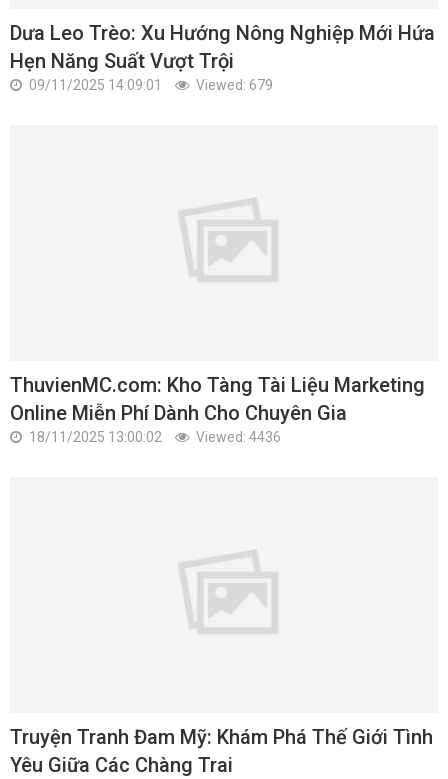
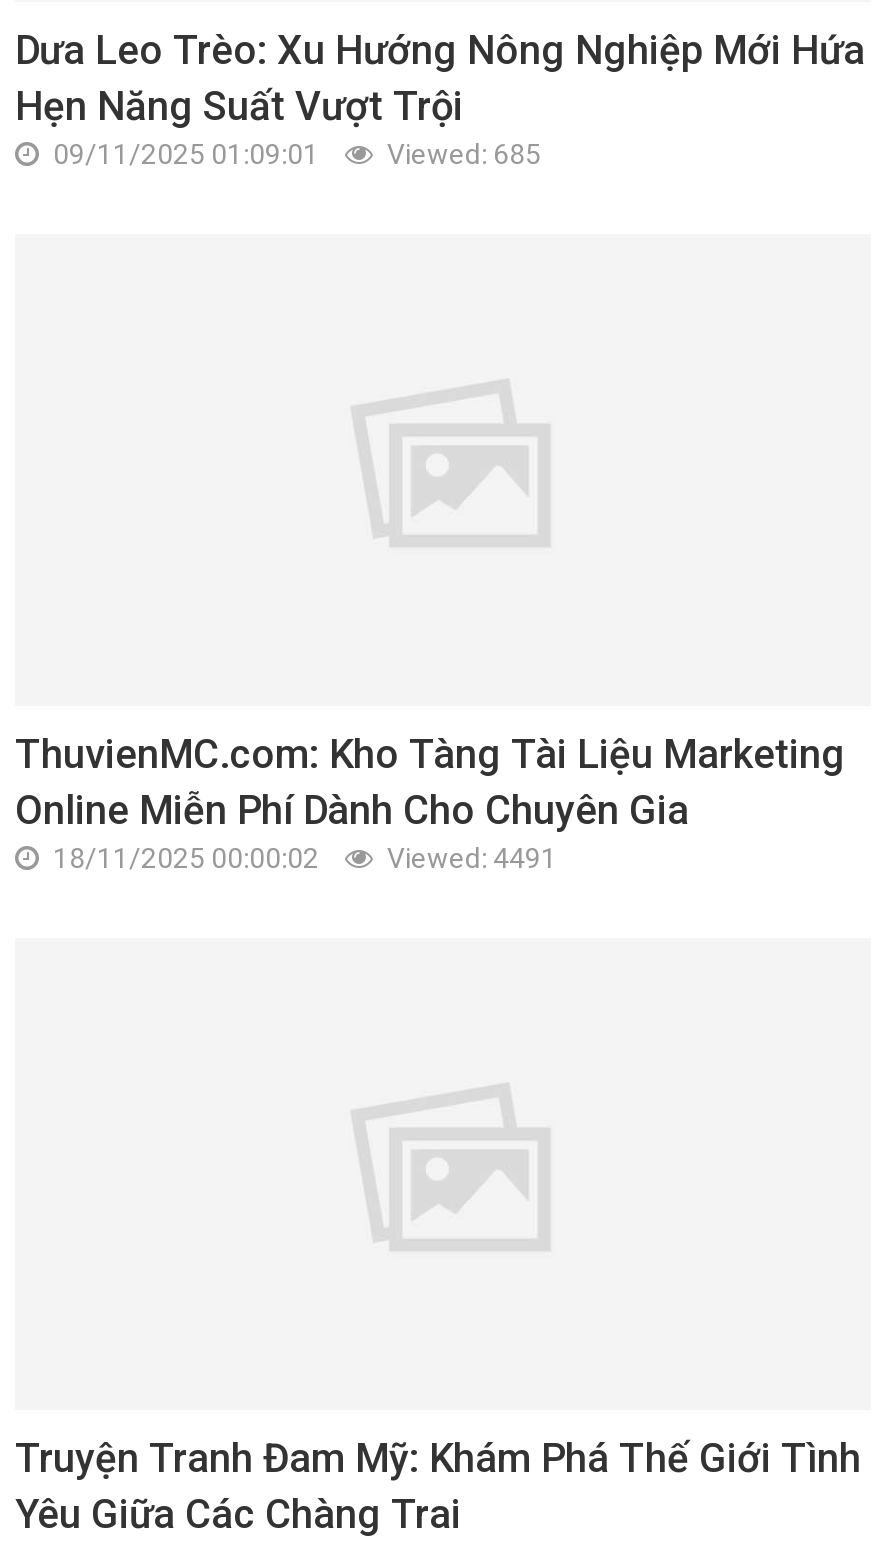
[26,77,162,93] 09/11/2025 14:09:01 -> [47,137,319,169] 09/11/2025 01:09:01
[193,77,273,93] Viewed: 679 -> [381,137,541,169] Viewed: 685
[26,429,162,445] 18/11/2025 13:00:02 -> [47,842,319,874] 18/11/2025 00:00:02
[193,429,281,445] Viewed: 4436 -> [381,842,557,874] Viewed: 4491

